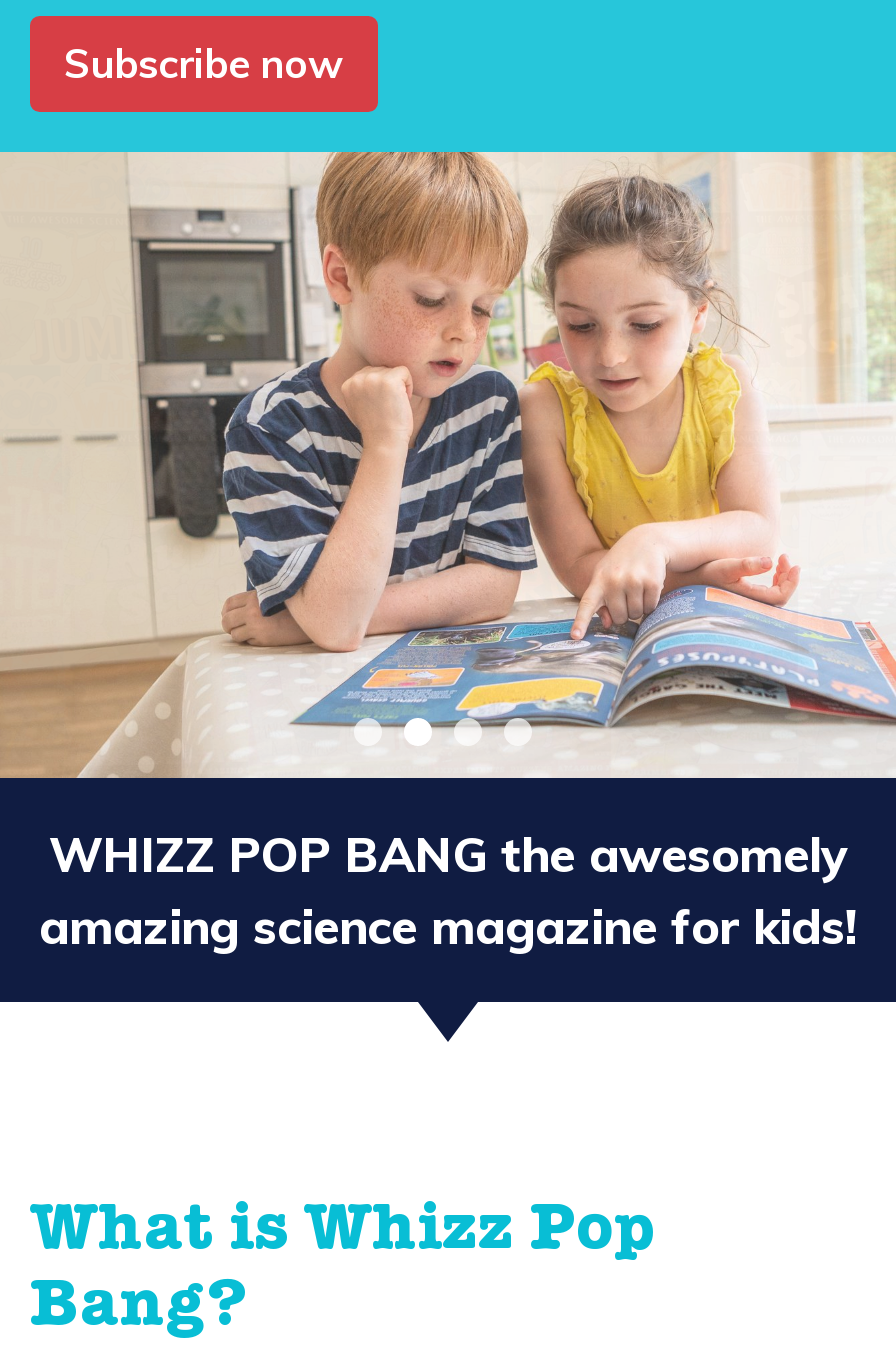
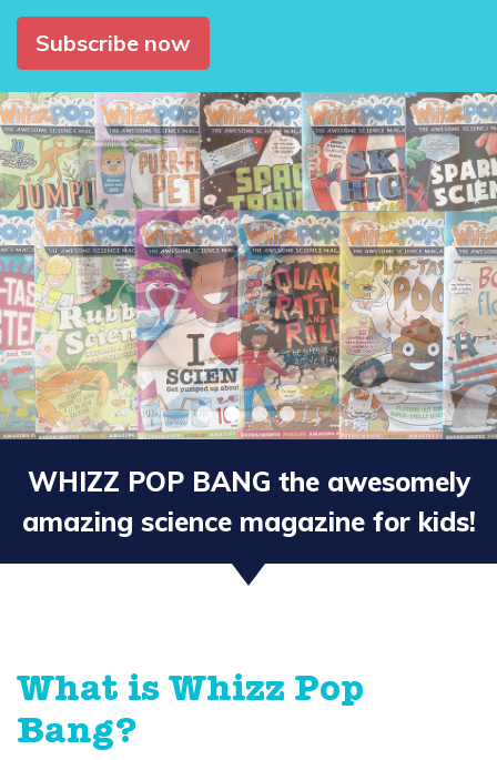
[6,150,890,780] [image] -> [3,91,494,440] [image]

